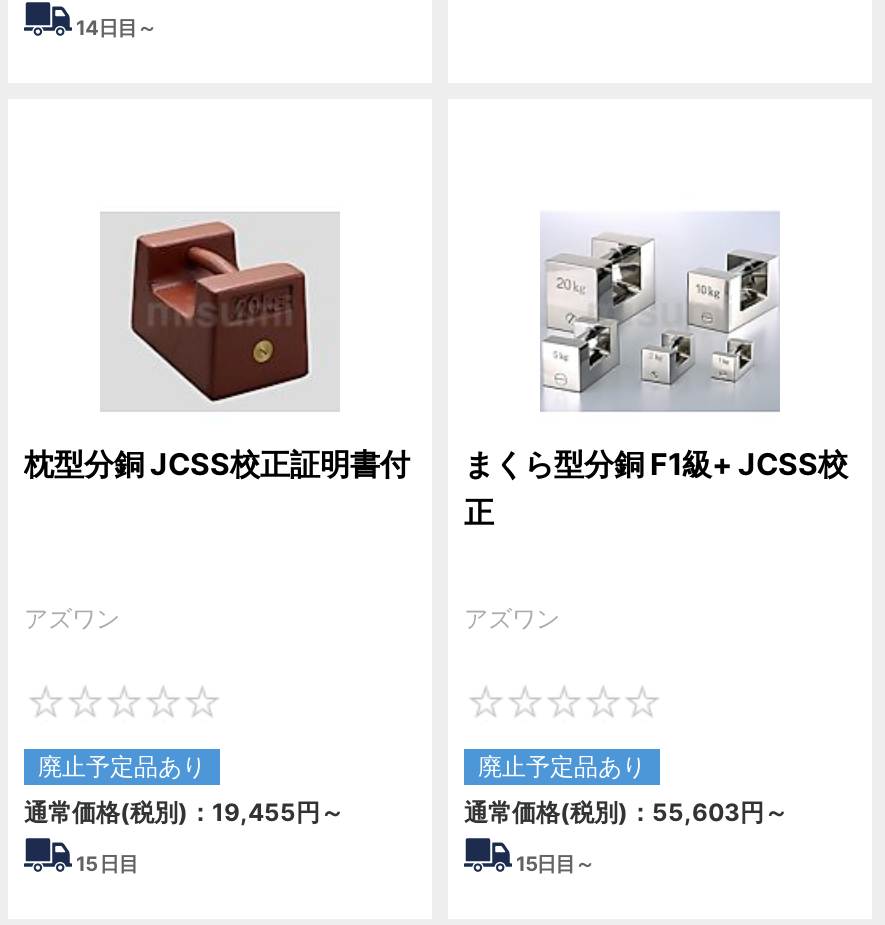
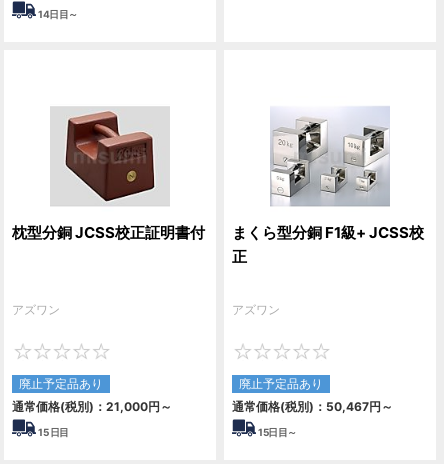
[24,797,344,827] 通常価格(税別)：19,455円～ -> [12,399,172,414] 通常価格(税別)：21,000円～
[464,797,788,827] 通常価格(税別)：55,603円～ -> [232,399,393,414] 通常価格(税別)：50,467円～

